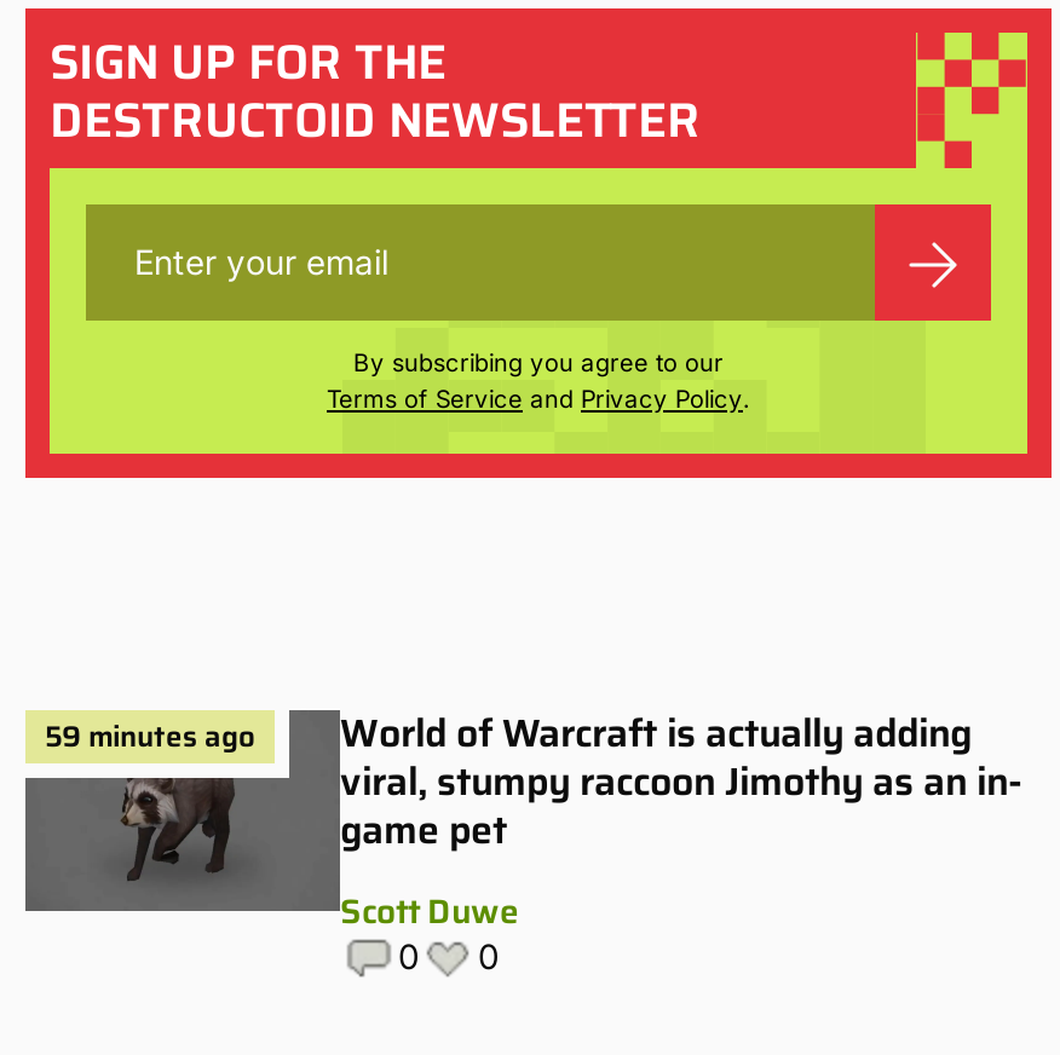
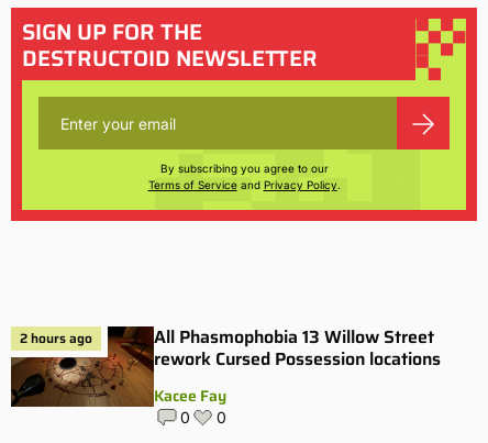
[23,702,1022,937] [image] | 59 minutes ago | World of Warcraft is actually adding | viral, stumpy raccoon Jimothy as an in- | game pet | Scott Duwe -> [11,324,441,408] [image] | 2 hours ago | All Phasmophobia 13 Willow Street | rework Cursed Possession locations | Kacee Fay

